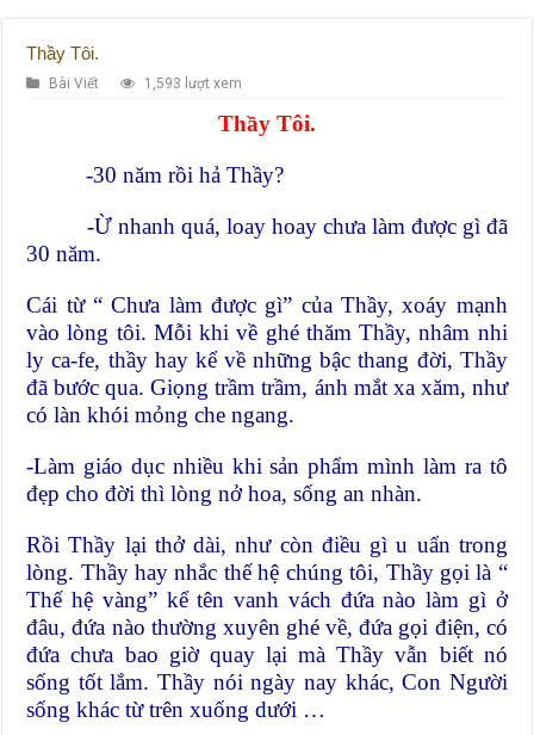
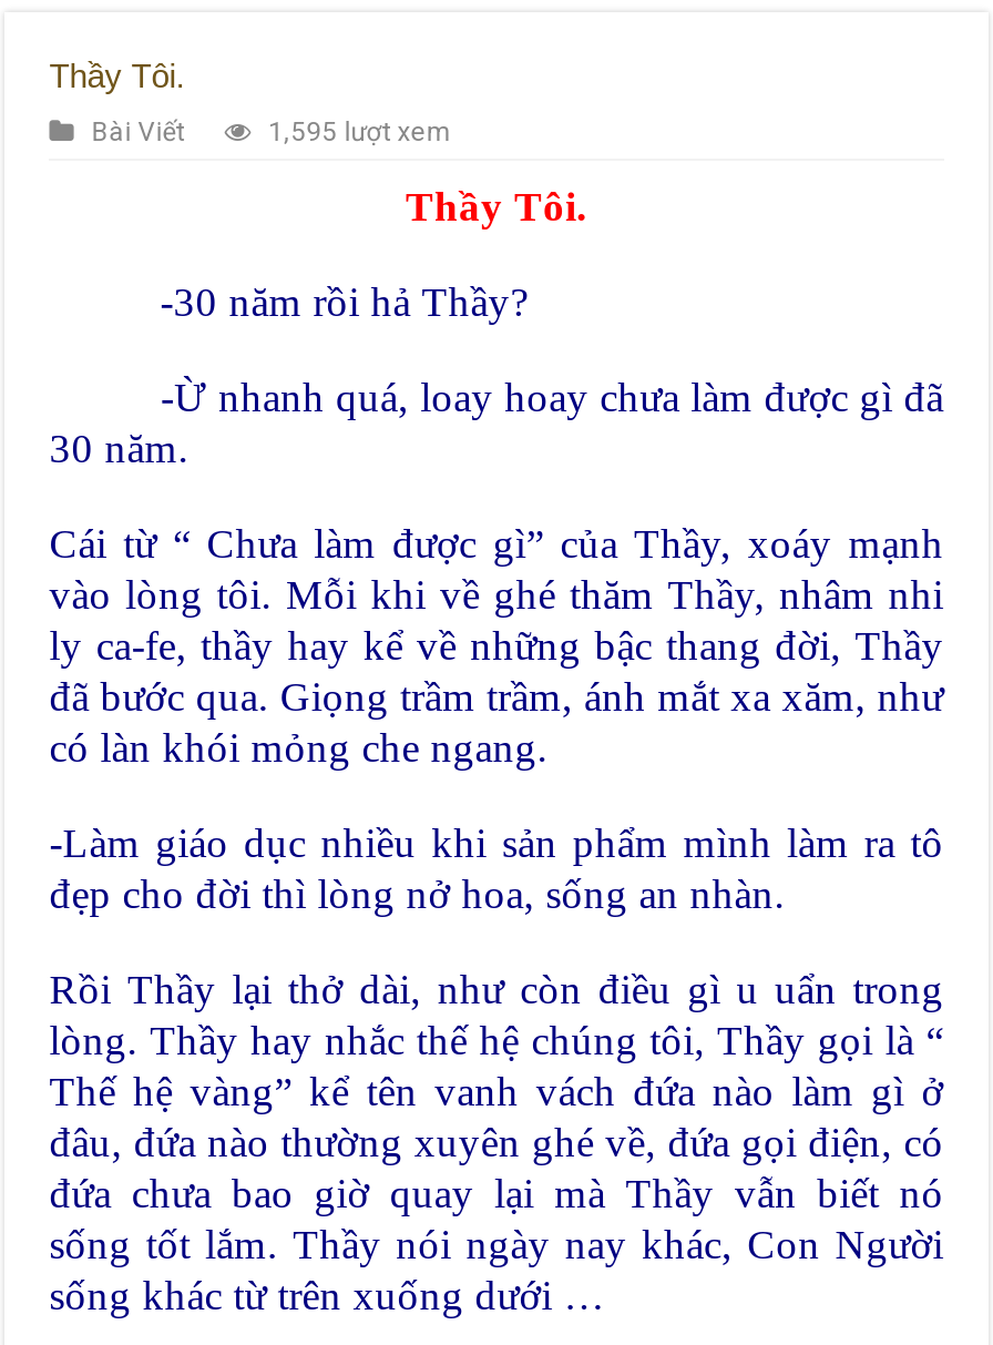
[144,75,242,91] 1,593 lượt xem -> [269,116,450,147] 1,595 lượt xem

